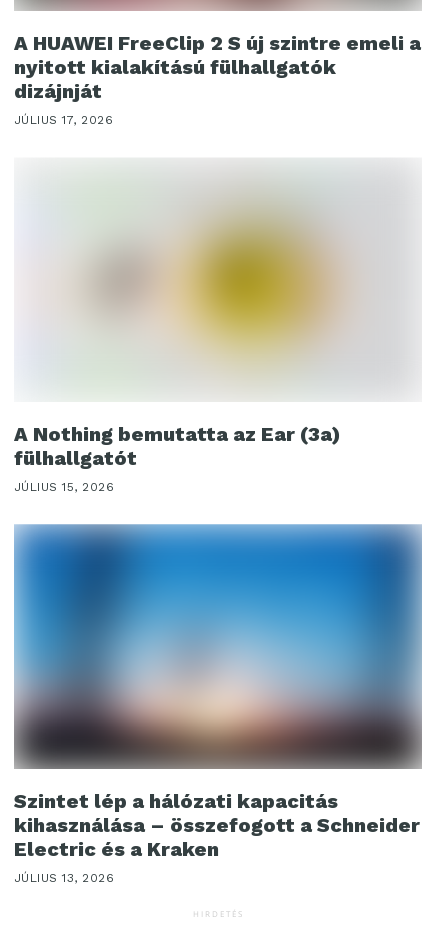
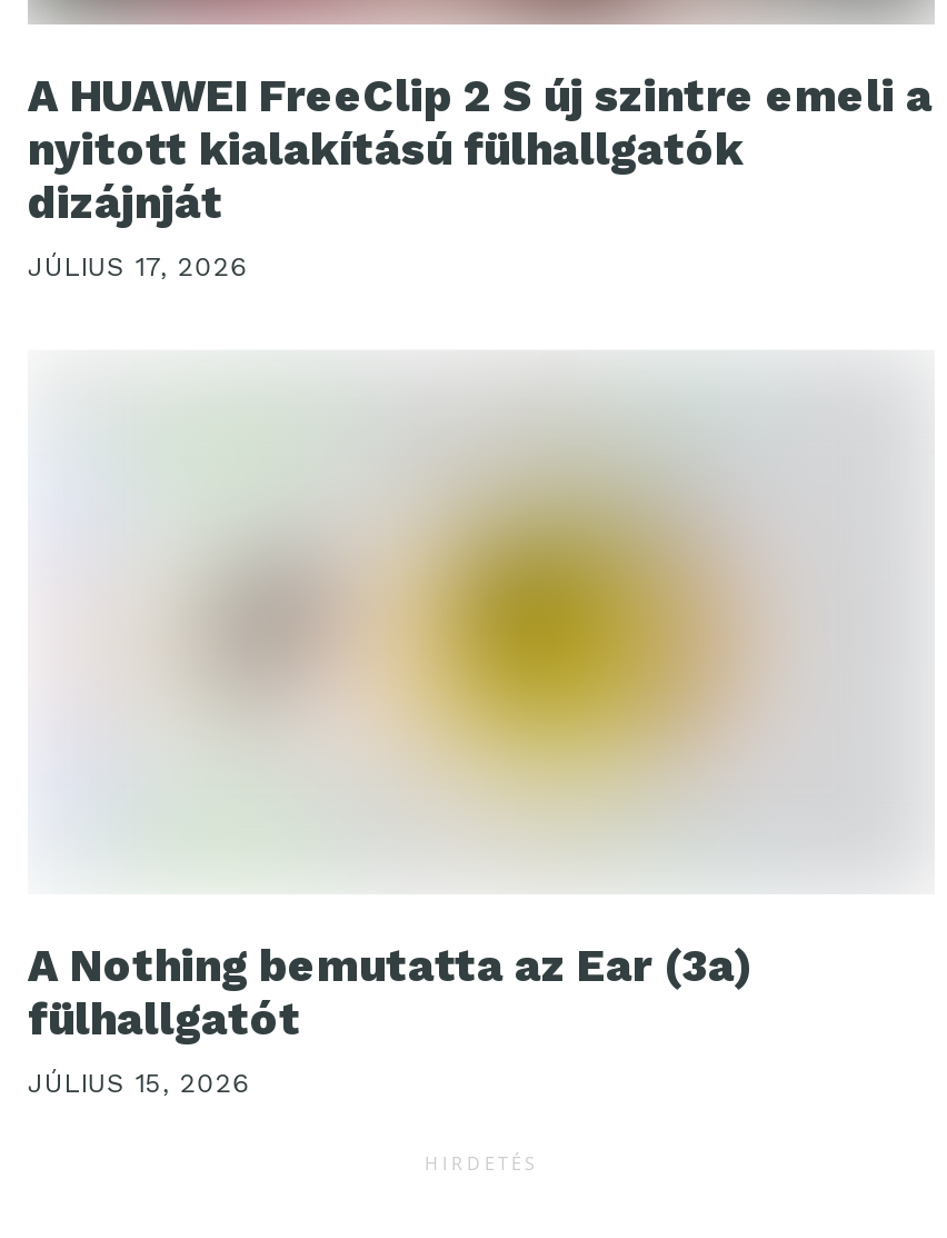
[13,523,423,885] [image] | Szintet lép a hálózati kapacitás | kihasználása – összefogott a Schneider | Electric és a Kraken | JÚLIUS 13, 2026 -> none

